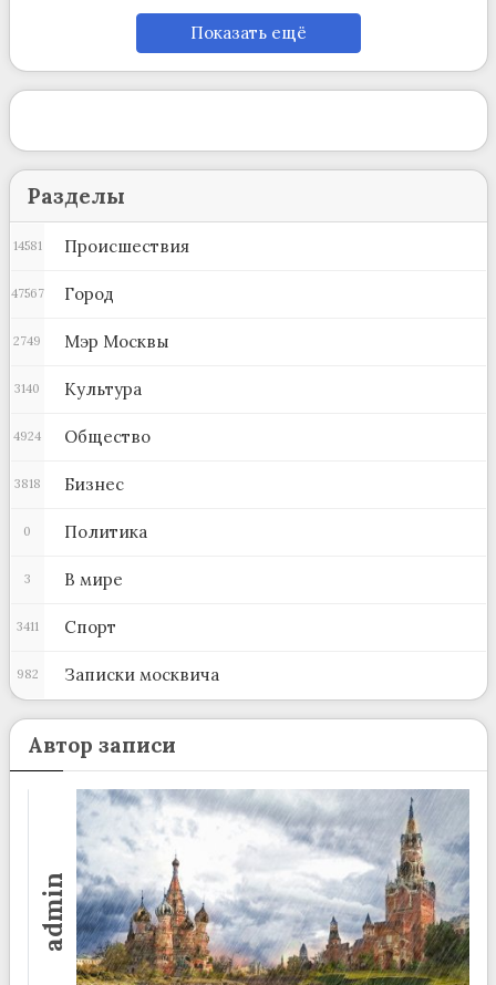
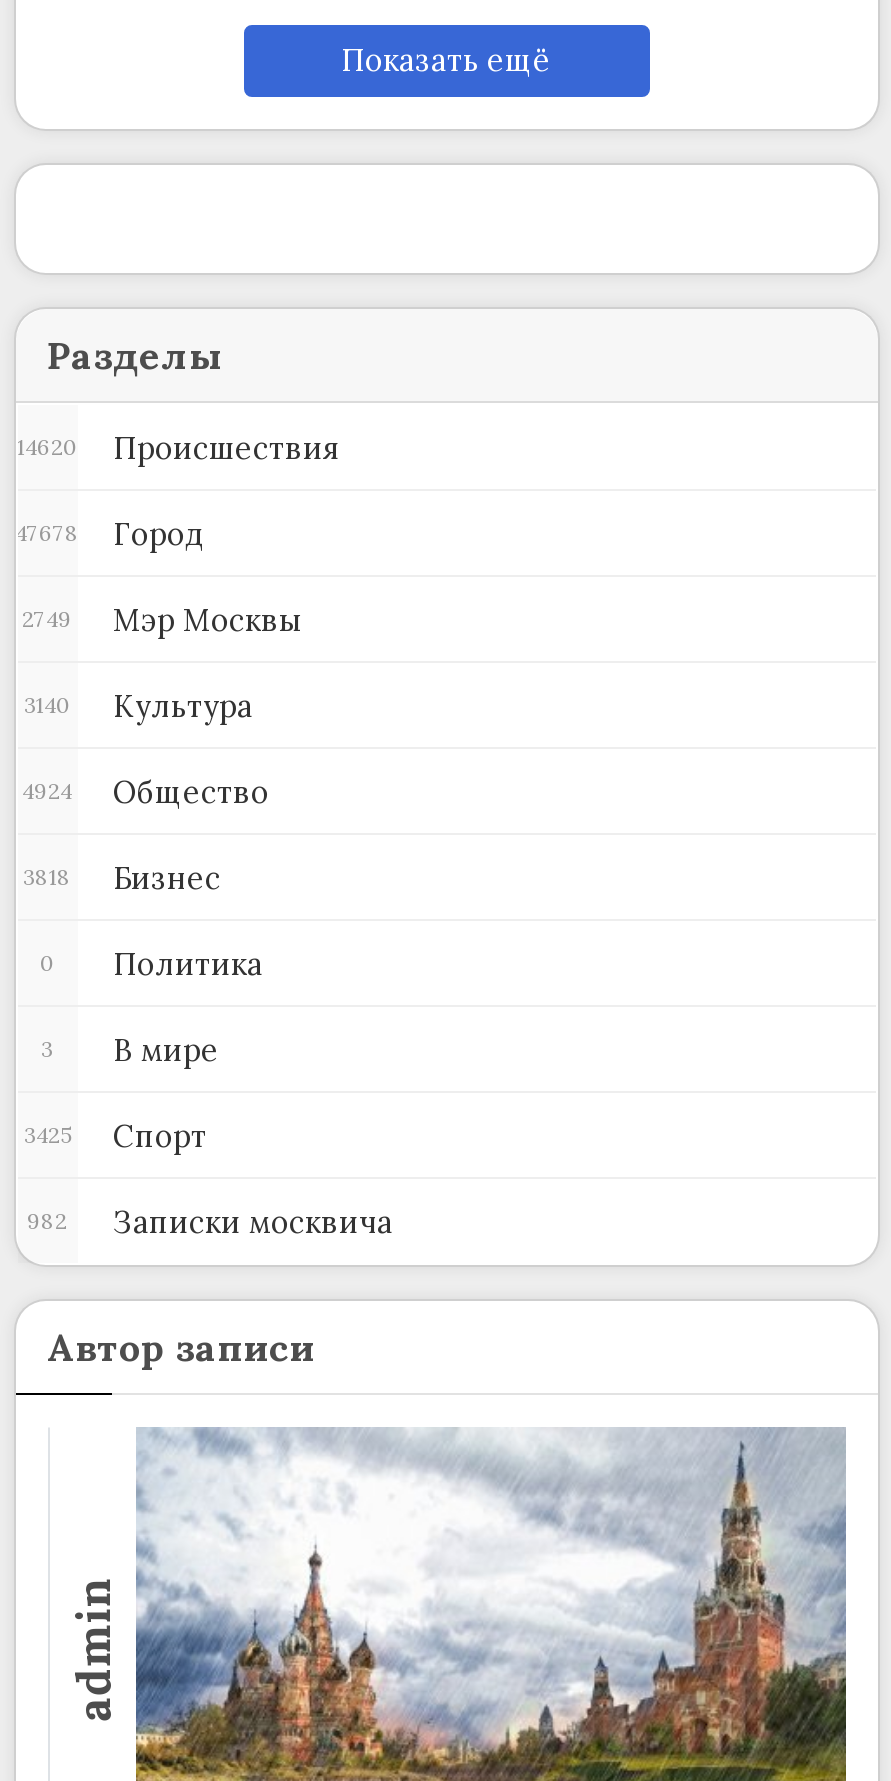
[13,236,189,257] 14581 Происшествия -> [17,428,339,466] 14620 Происшествия
[11,284,113,305] 47567 Город -> [15,514,203,552] 47678 Город
[16,617,116,638] 3411 Спорт -> [24,1116,207,1154] 3425 Спорт

